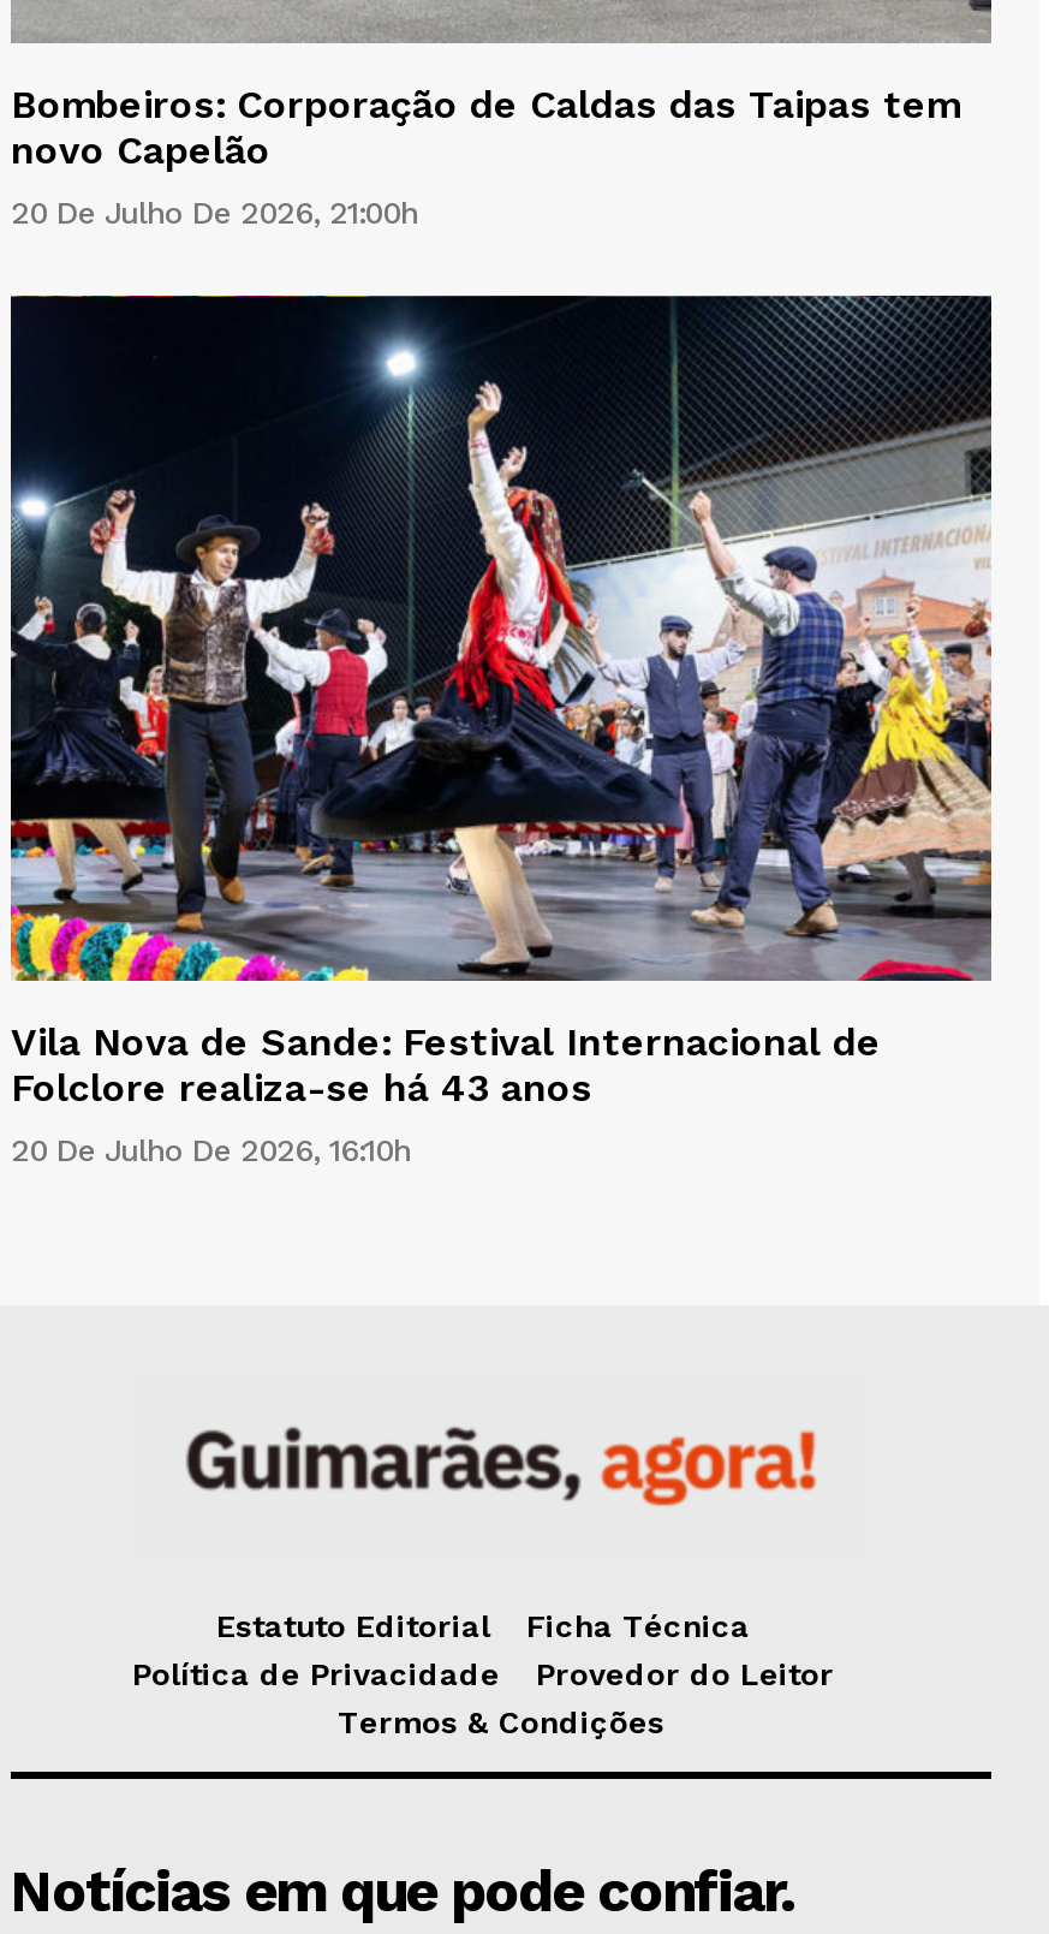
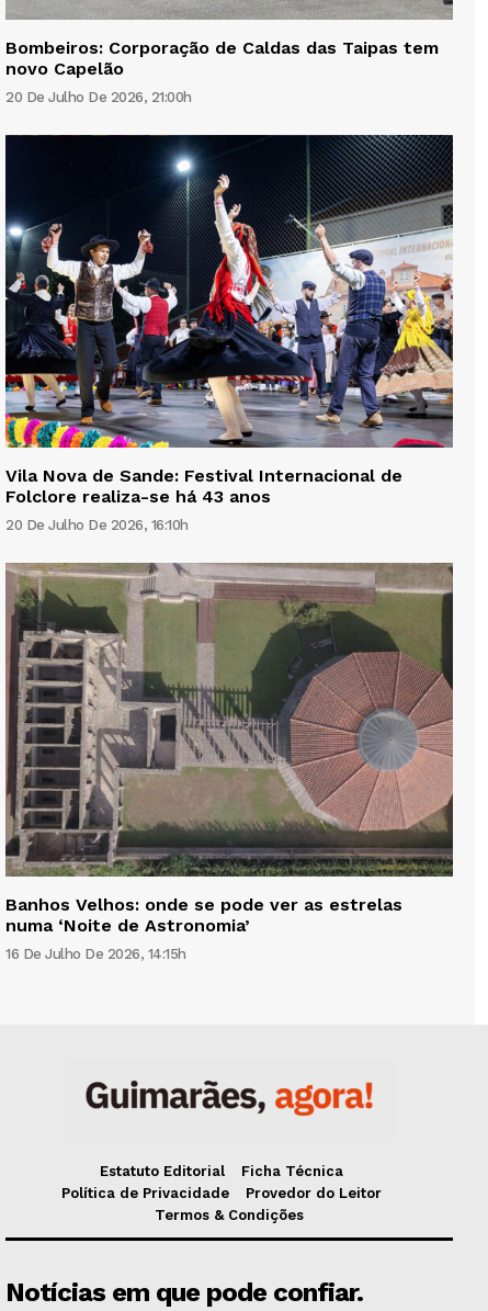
none -> [4,562,454,962] [image] | Banhos Velhos: onde se pode ver as estrelas | numa ‘Noite de Astronomia’ | 16 De Julho De 2026, 14:15h

